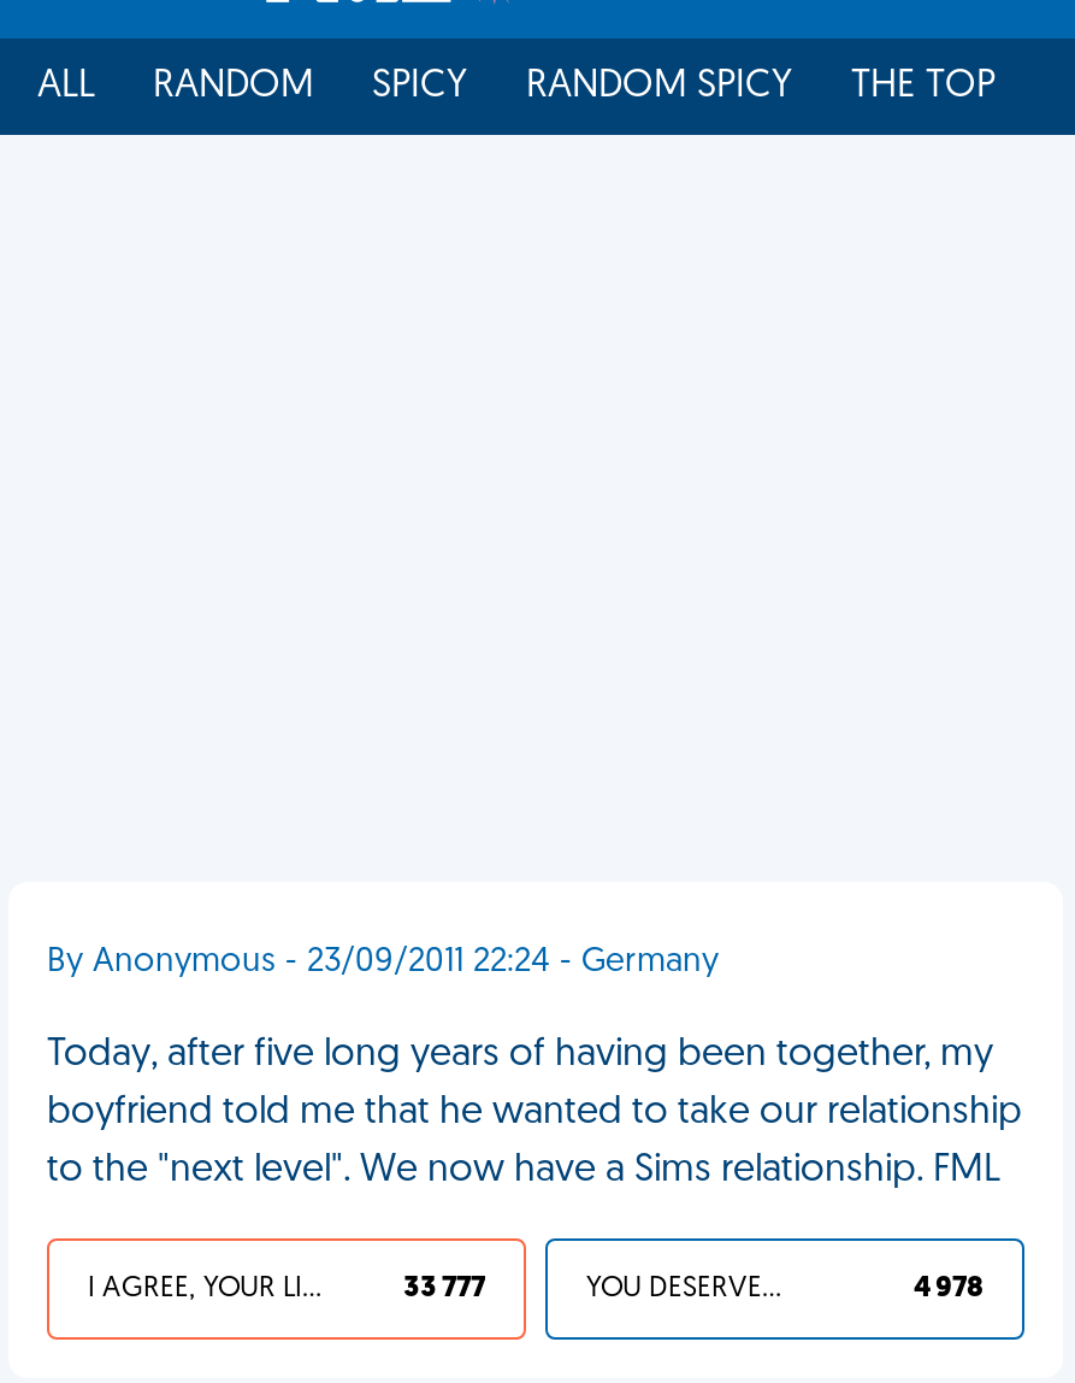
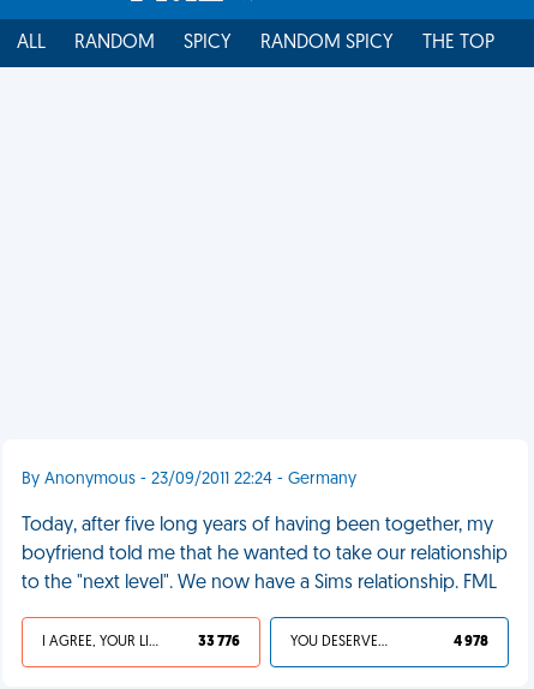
[403,1275,485,1303] 33 777 -> [198,635,240,649] 33 776

